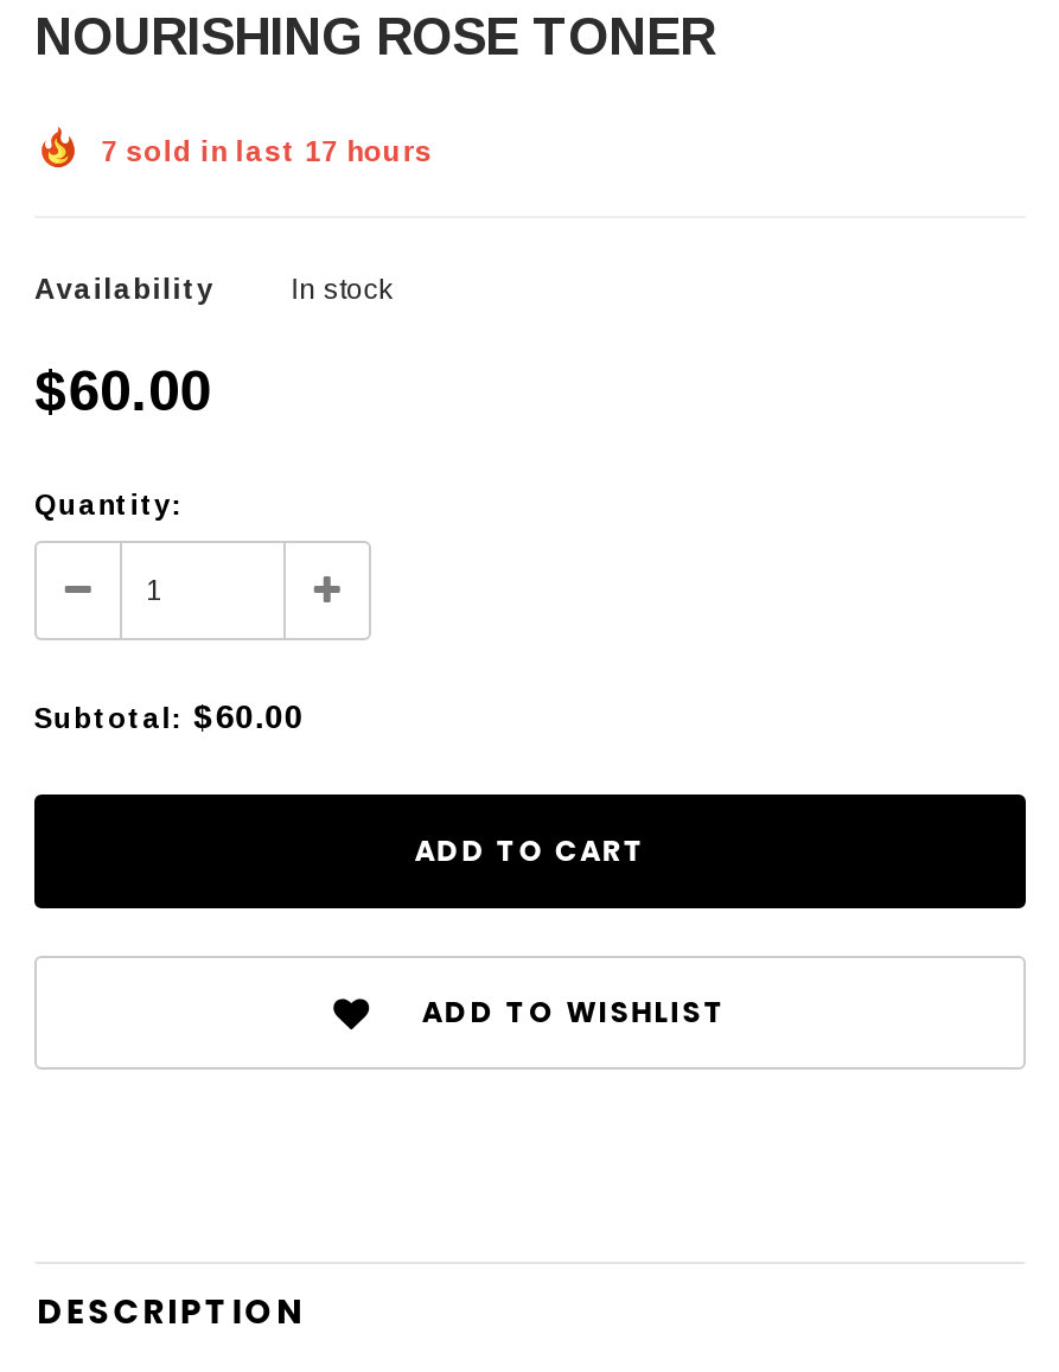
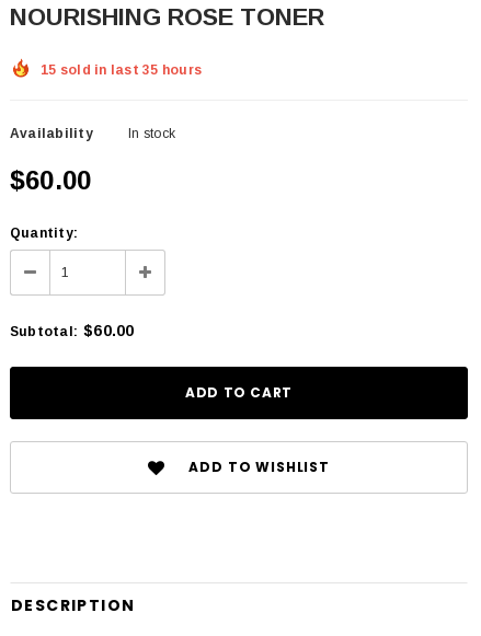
[101,135,432,169] 7 sold in last 17 hours -> [41,63,202,78] 15 sold in last 35 hours

